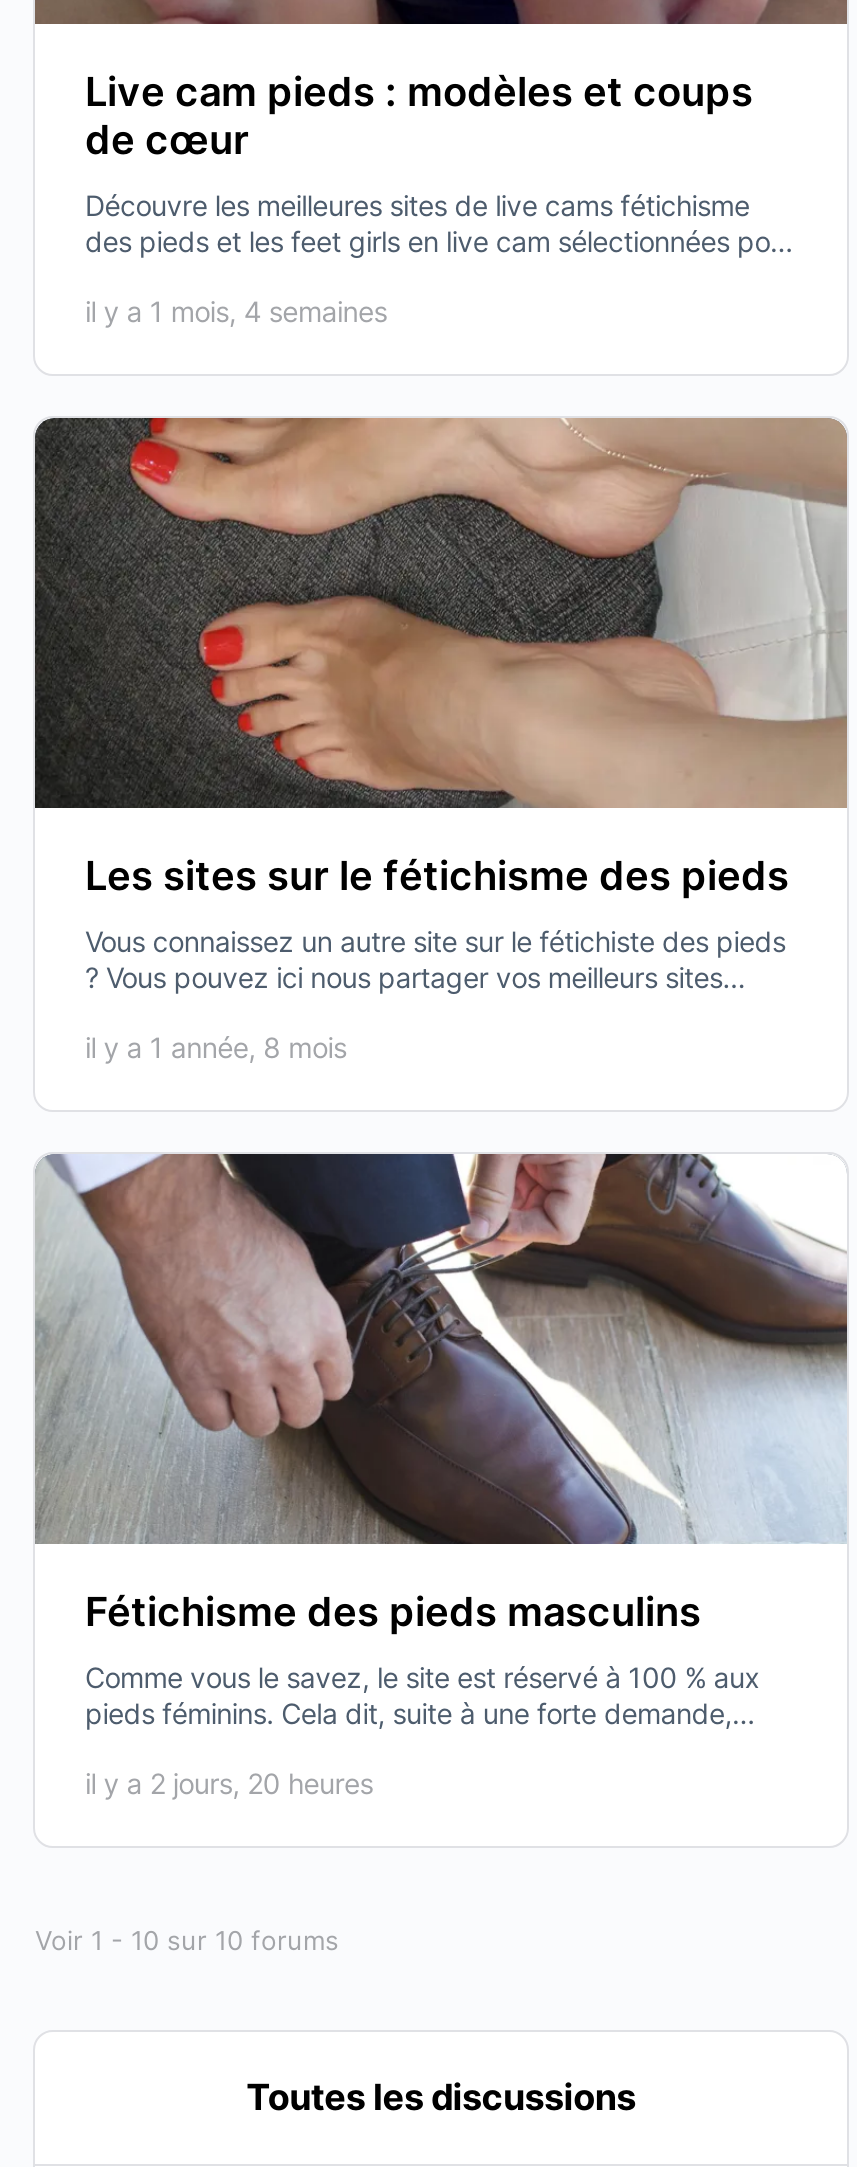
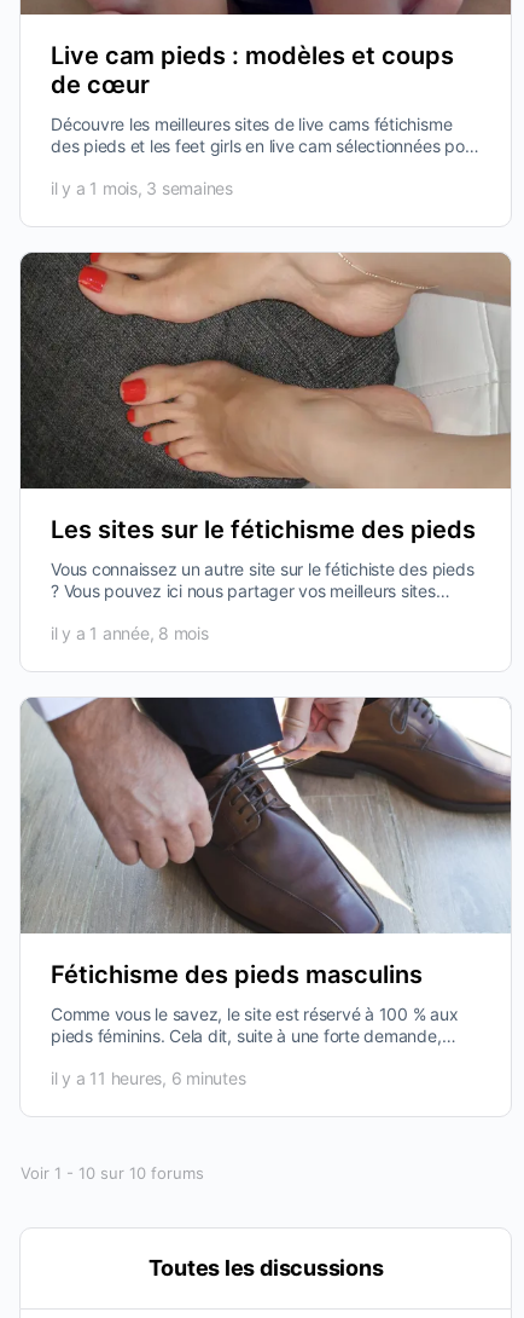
[85,294,387,328] il y a 1 mois, 4 semaines -> [51,178,233,198] il y a 1 mois, 3 semaines
[85,1766,373,1800] il y a 2 jours, 20 heures -> [51,1067,246,1088] il y a 11 heures, 6 minutes

